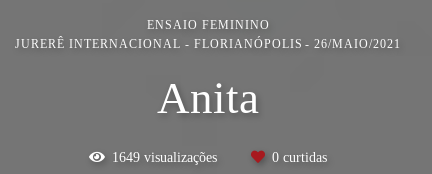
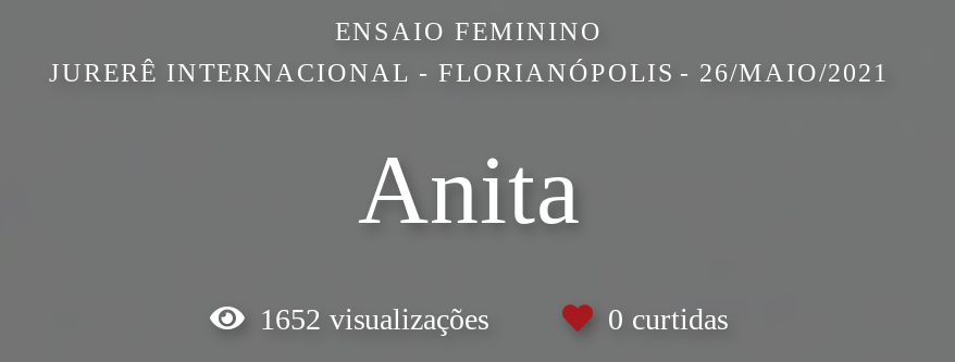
[112,149,221,164] 1649 visualizações -> [260,303,497,336] 1652 visualizações

